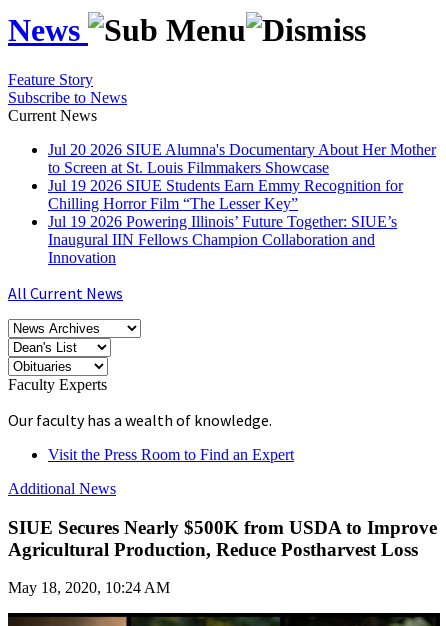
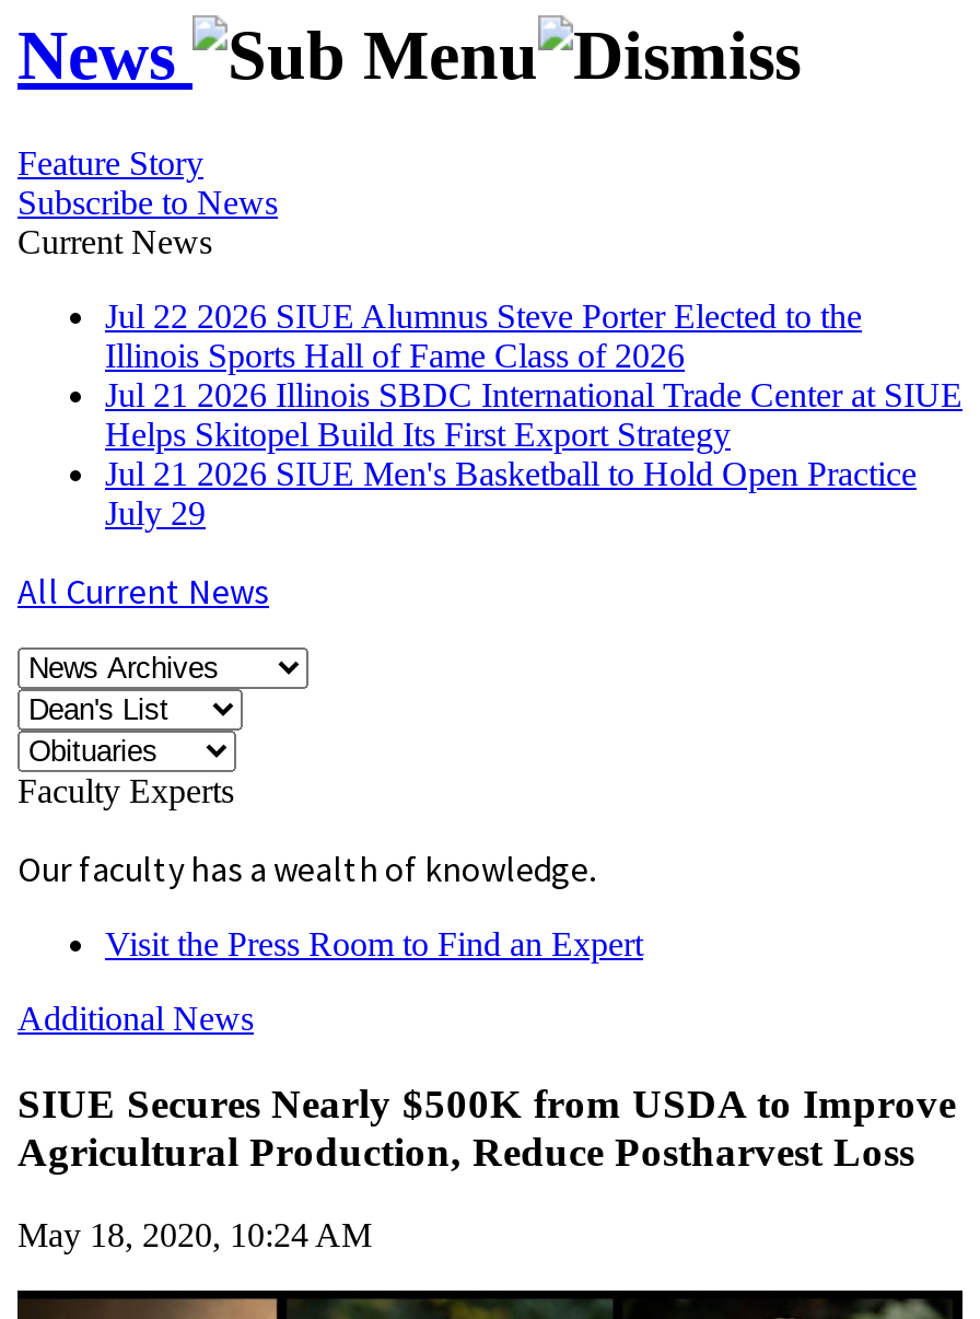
[48,141,436,266] Jul 20 2026 SIUE Alumna's Documentary About Her Mother | to Screen at St. Louis Filmmakers Showcase | Jul 19 2026 SIUE Students Earn Emmy Recognition for | Chilling Horror Film “The Lesser Key” | Jul 19 2026 Powering Illinois’ Future Together: SIUE’s | Inaugural IIN Fellows Champion Collaboration and | Innovation -> [105,297,962,531] Jul 22 2026 SIUE Alumnus Steve Porter Elected to the | Illinois Sports Hall of Fame Class of 2026 | Jul 21 2026 Illinois SBDC International Trade Center at SIUE | Helps Skitopel Build Its First Export Strategy | Jul 21 2026 SIUE Men's Basketball to Hold Open Practice | July 29

